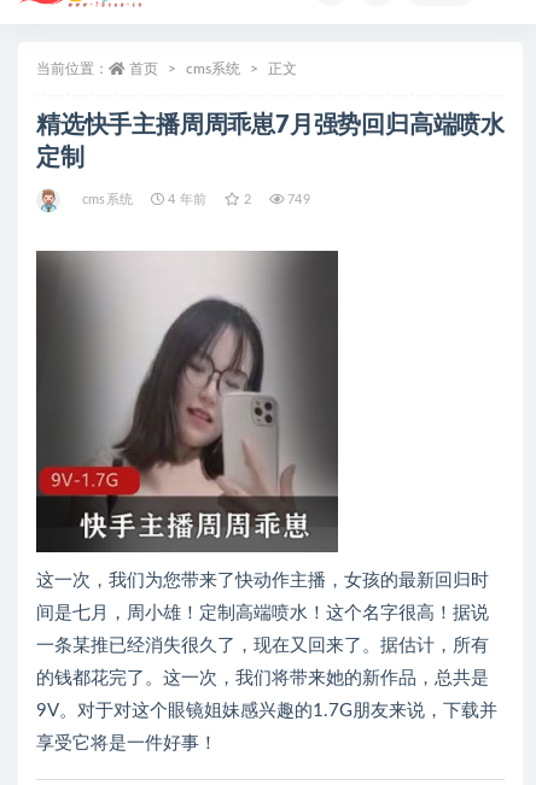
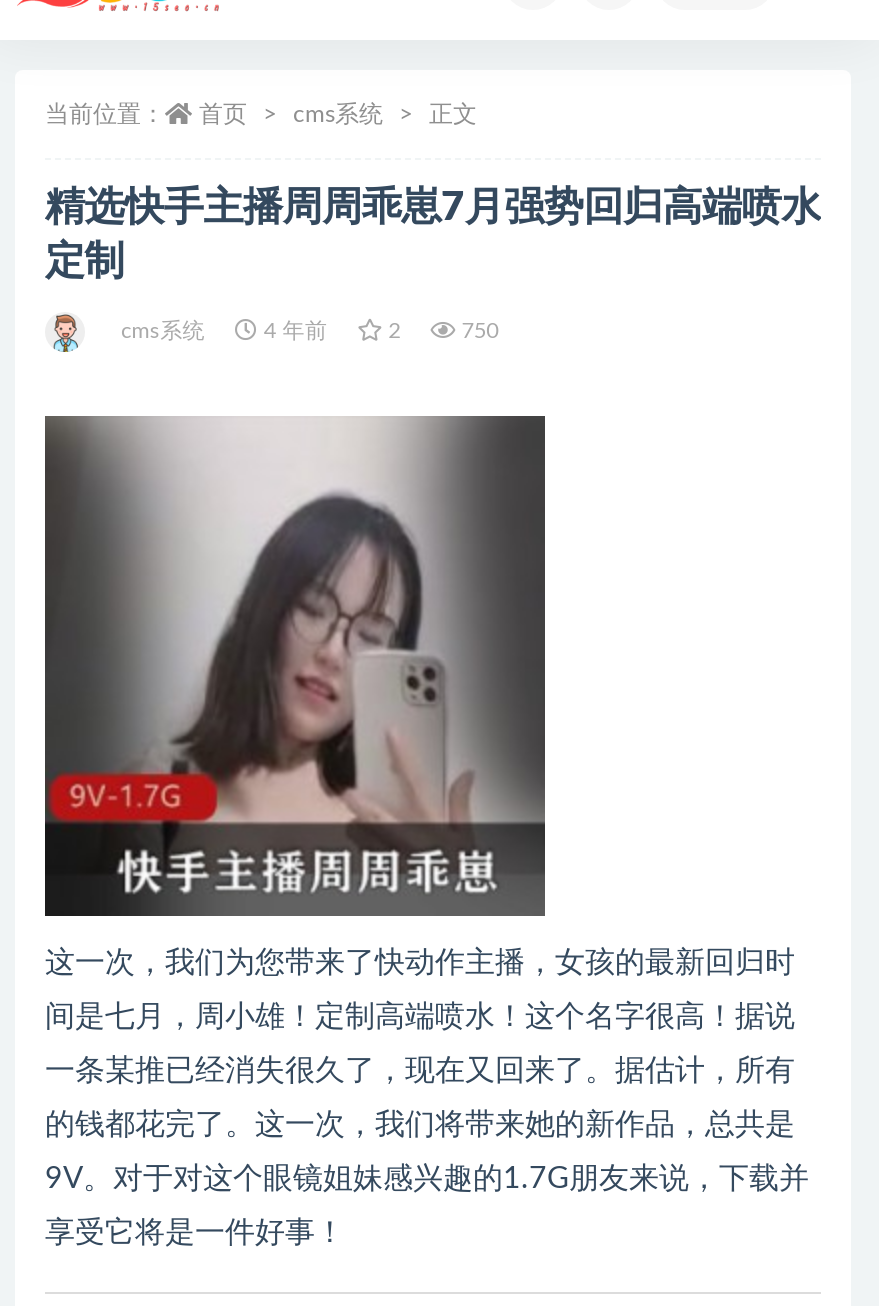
[284,193,310,206] 749 -> [455,320,499,342] 750

